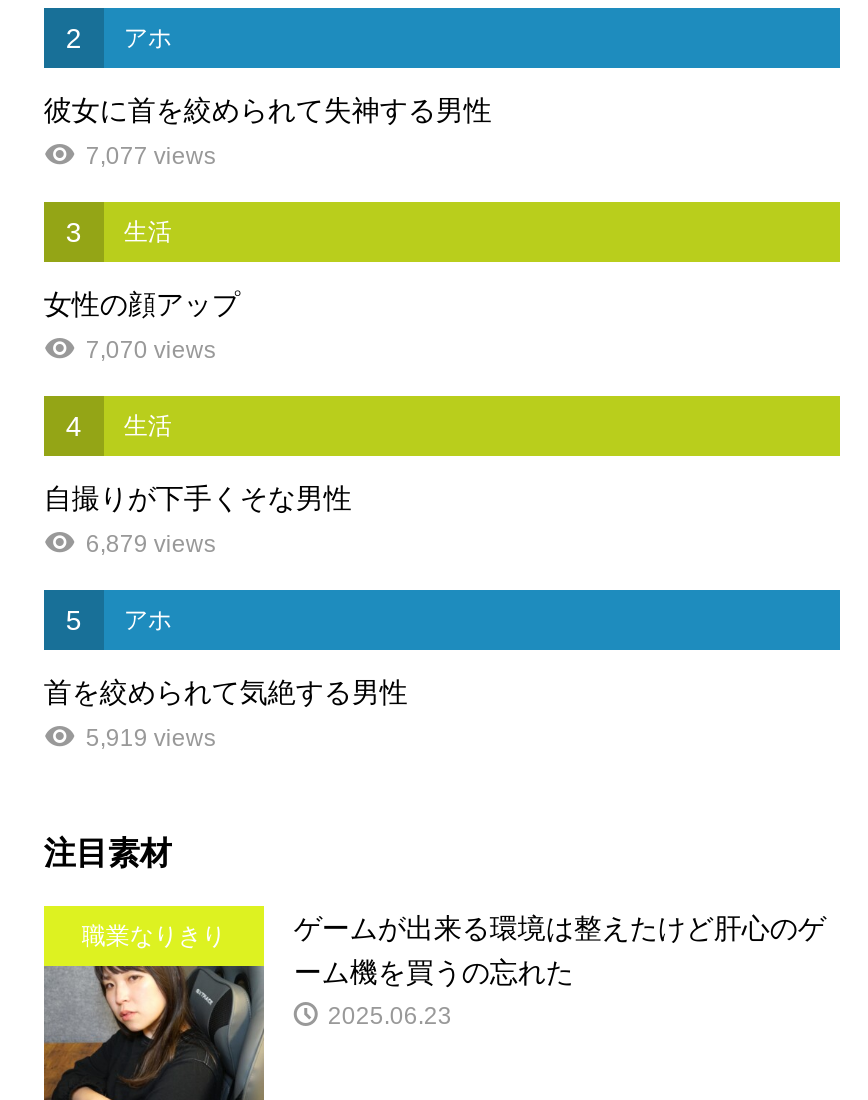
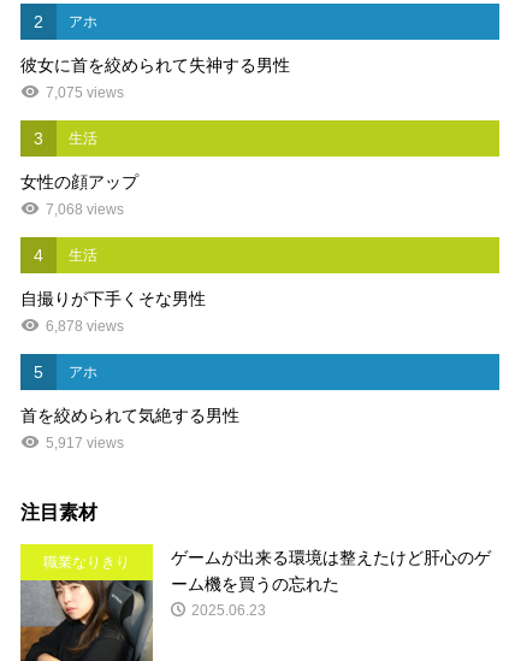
[86,143,216,171] 7,077 views -> [46,85,124,102] 7,075 views
[86,337,216,365] 7,070 views -> [46,202,124,218] 7,068 views
[86,531,216,559] 6,879 views -> [46,318,124,335] 6,878 views
[86,725,216,753] 5,919 views -> [46,435,124,452] 5,917 views

